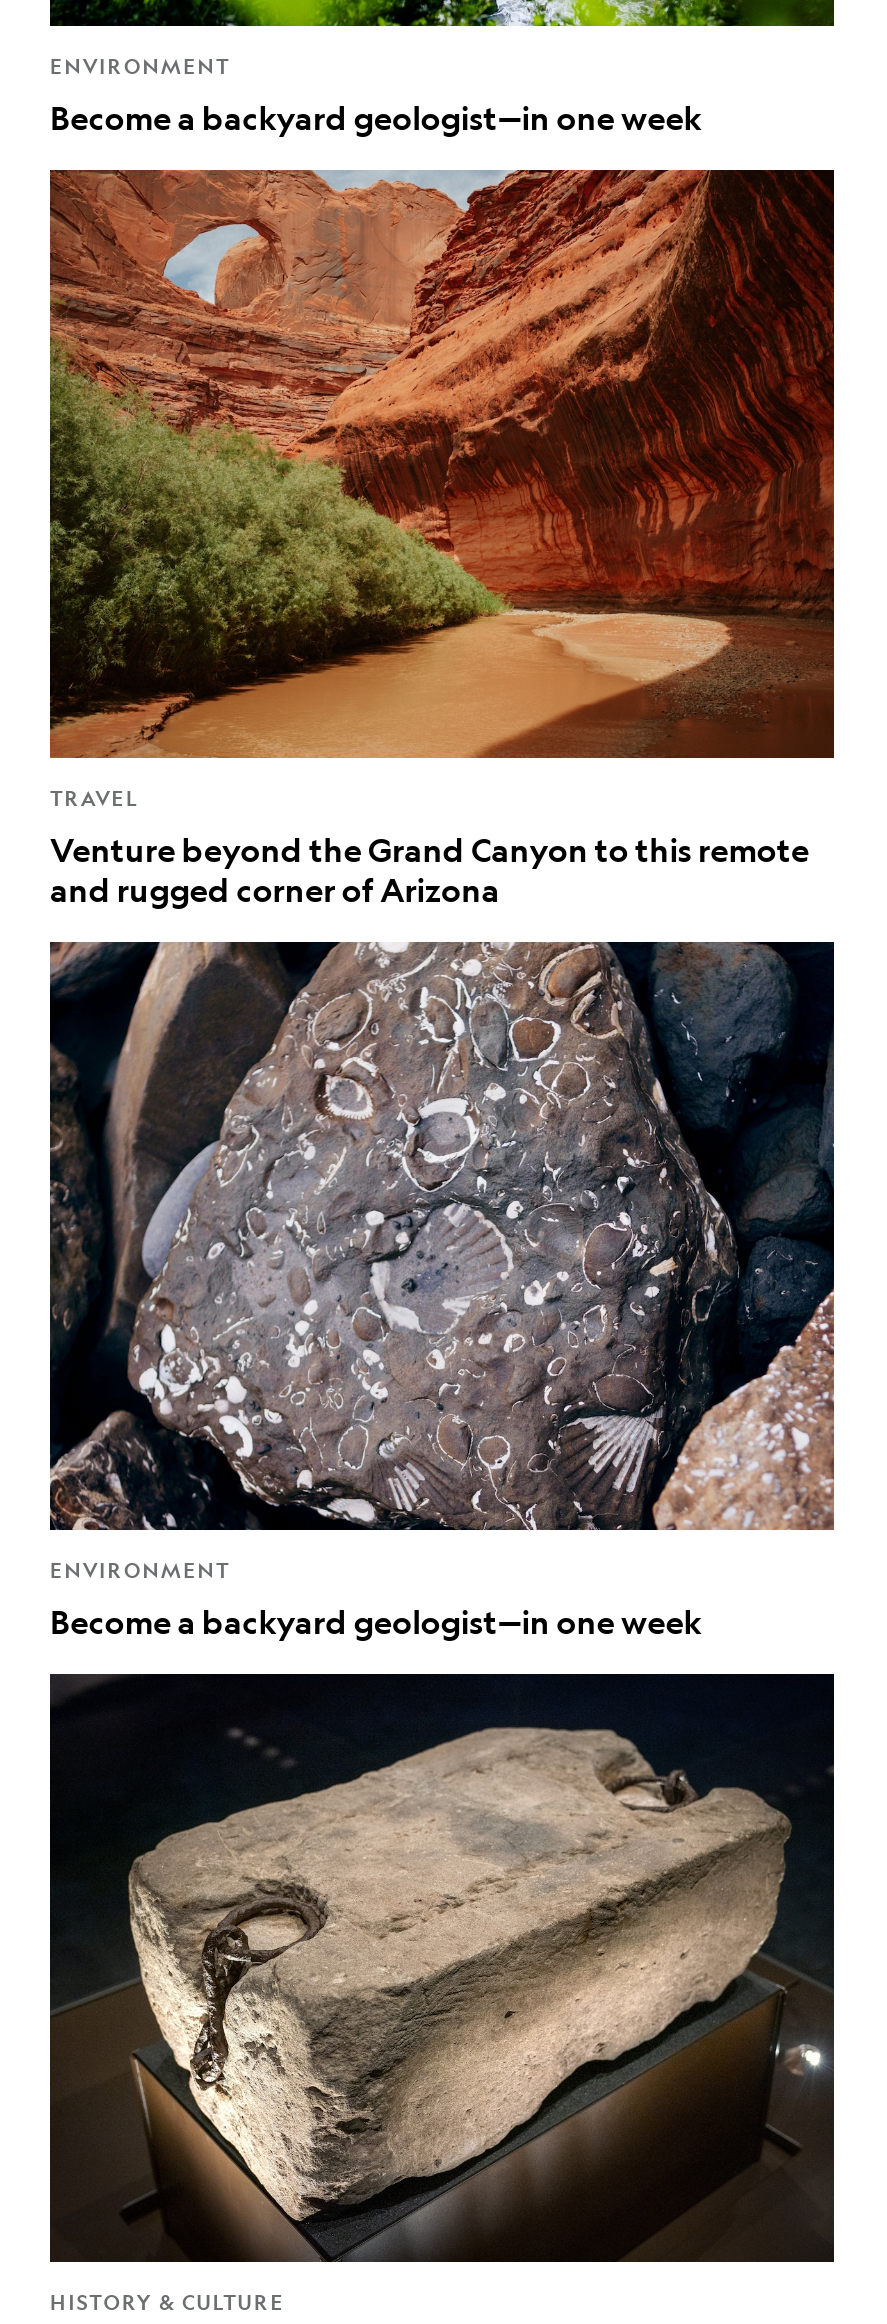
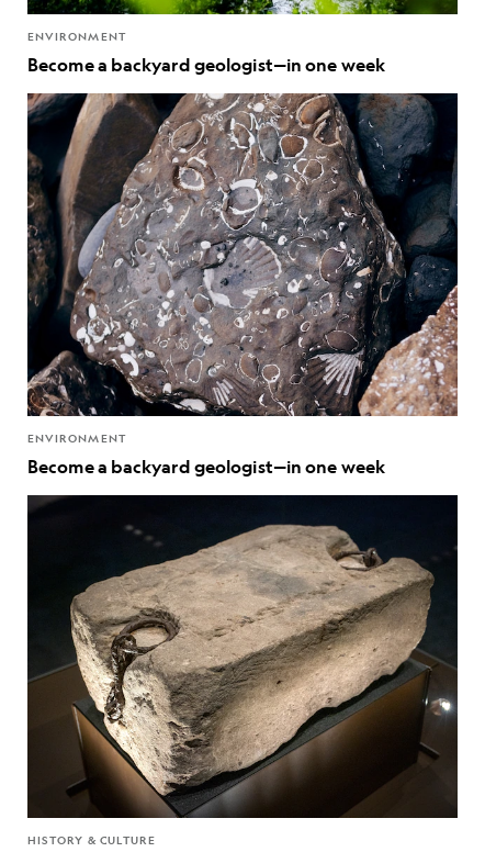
[48,168,836,910] [image] | TRAVEL | Venture beyond the Grand Canyon to this remote | and rugged corner of Arizona -> none

